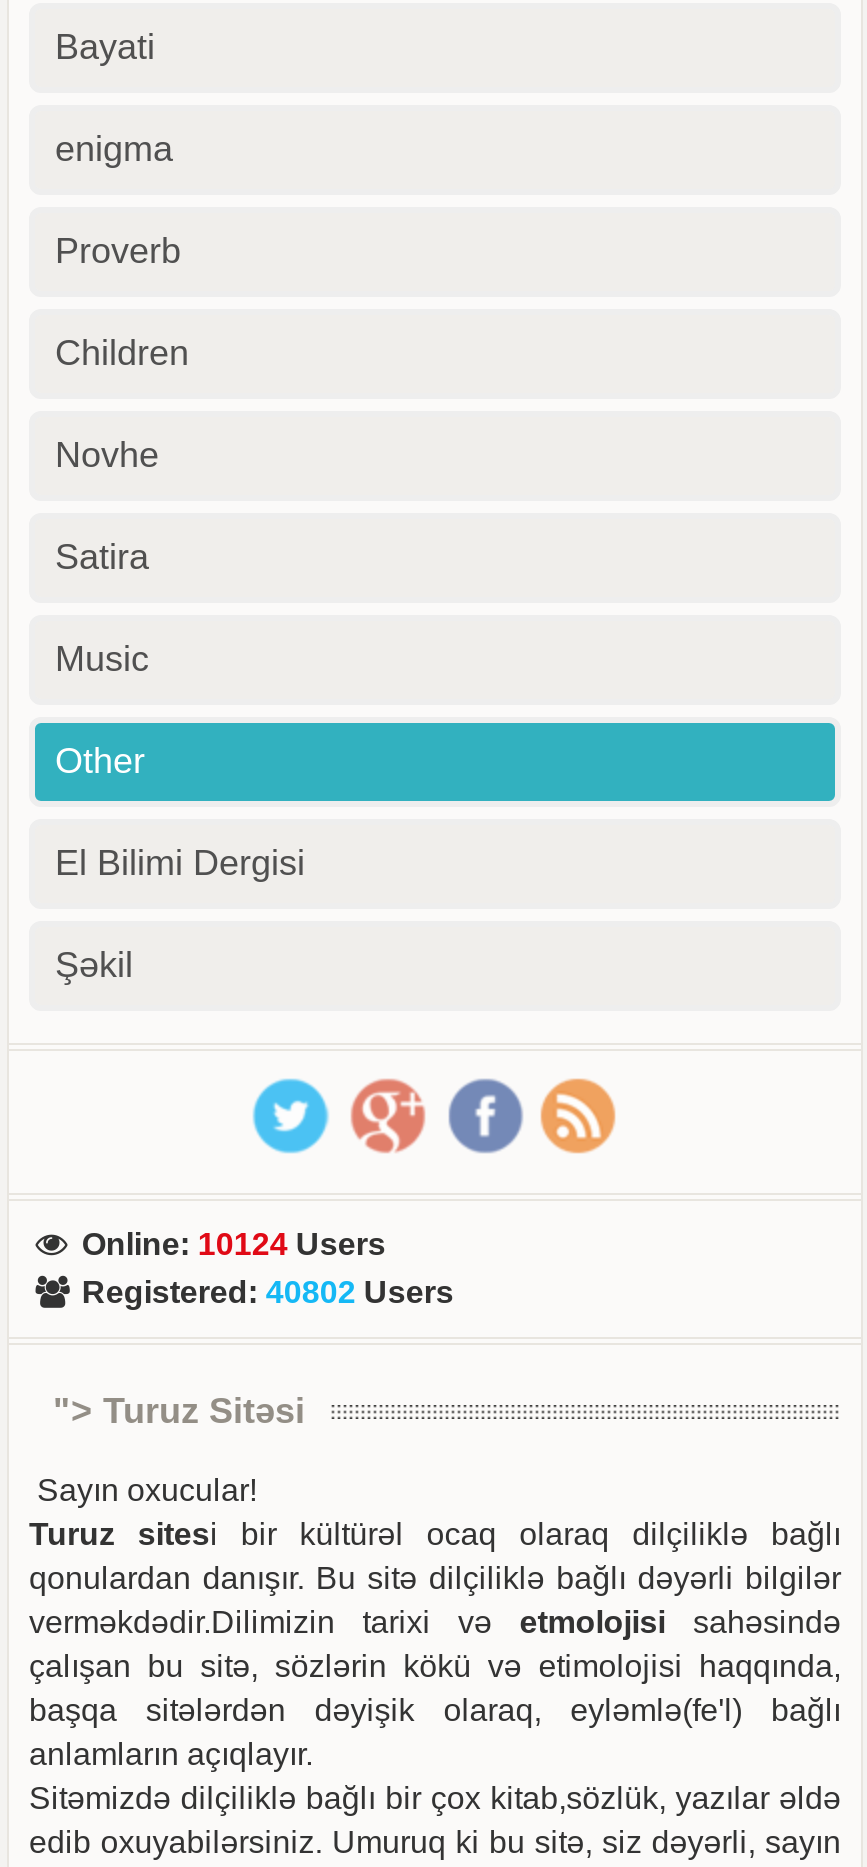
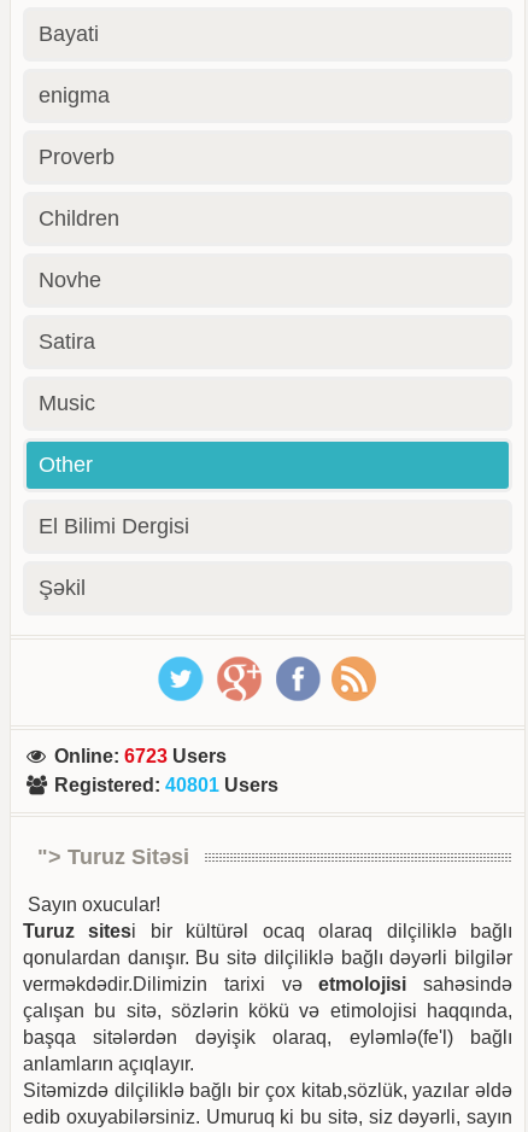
[82,1227,386,1261] Online: 10124 Users -> [55,746,227,766] Online: 6723 Users
[82,1275,454,1309] Registered: 40802 Users -> [55,775,279,795] Registered: 40801 Users

